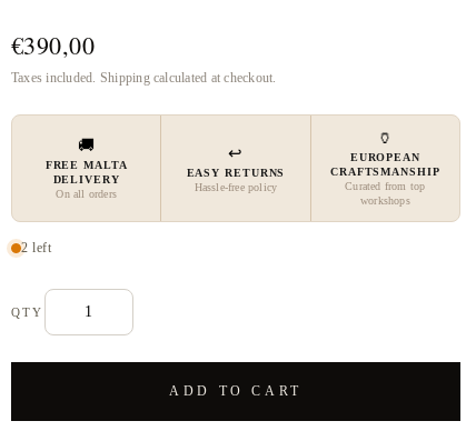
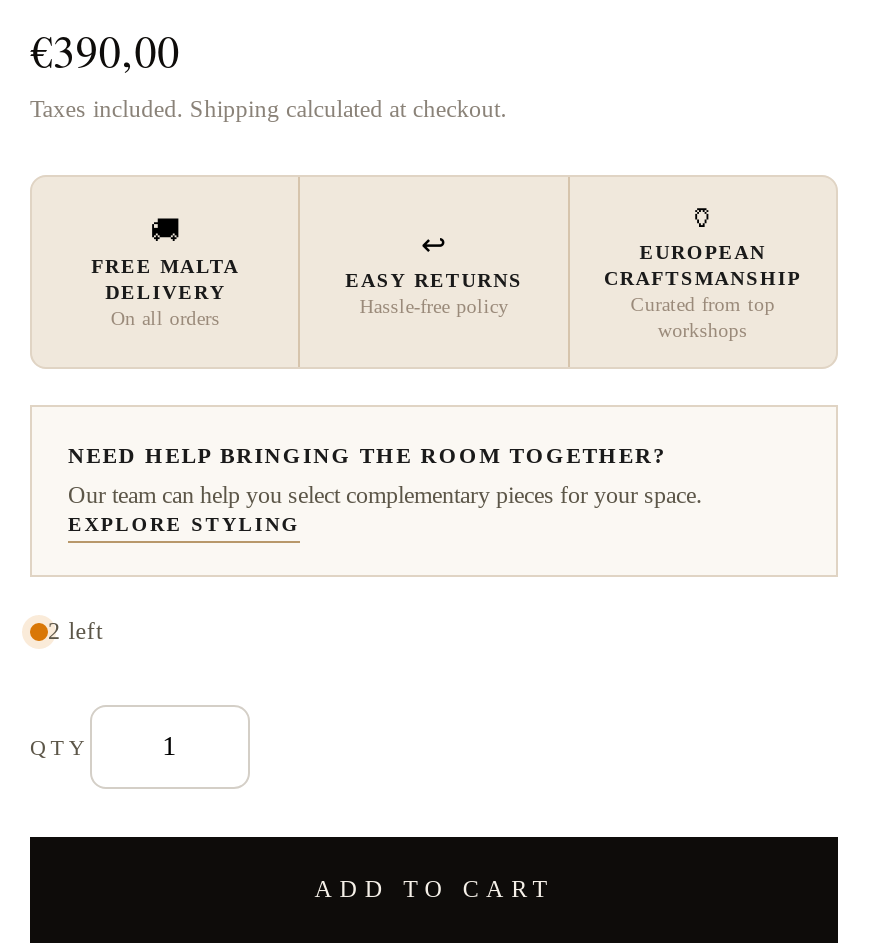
none -> [68,443,702,535] NEED HELP BRINGING THE ROOM TOGETHER? | Our team can help you select complementary pieces for your space. | EXPLORE STYLING

